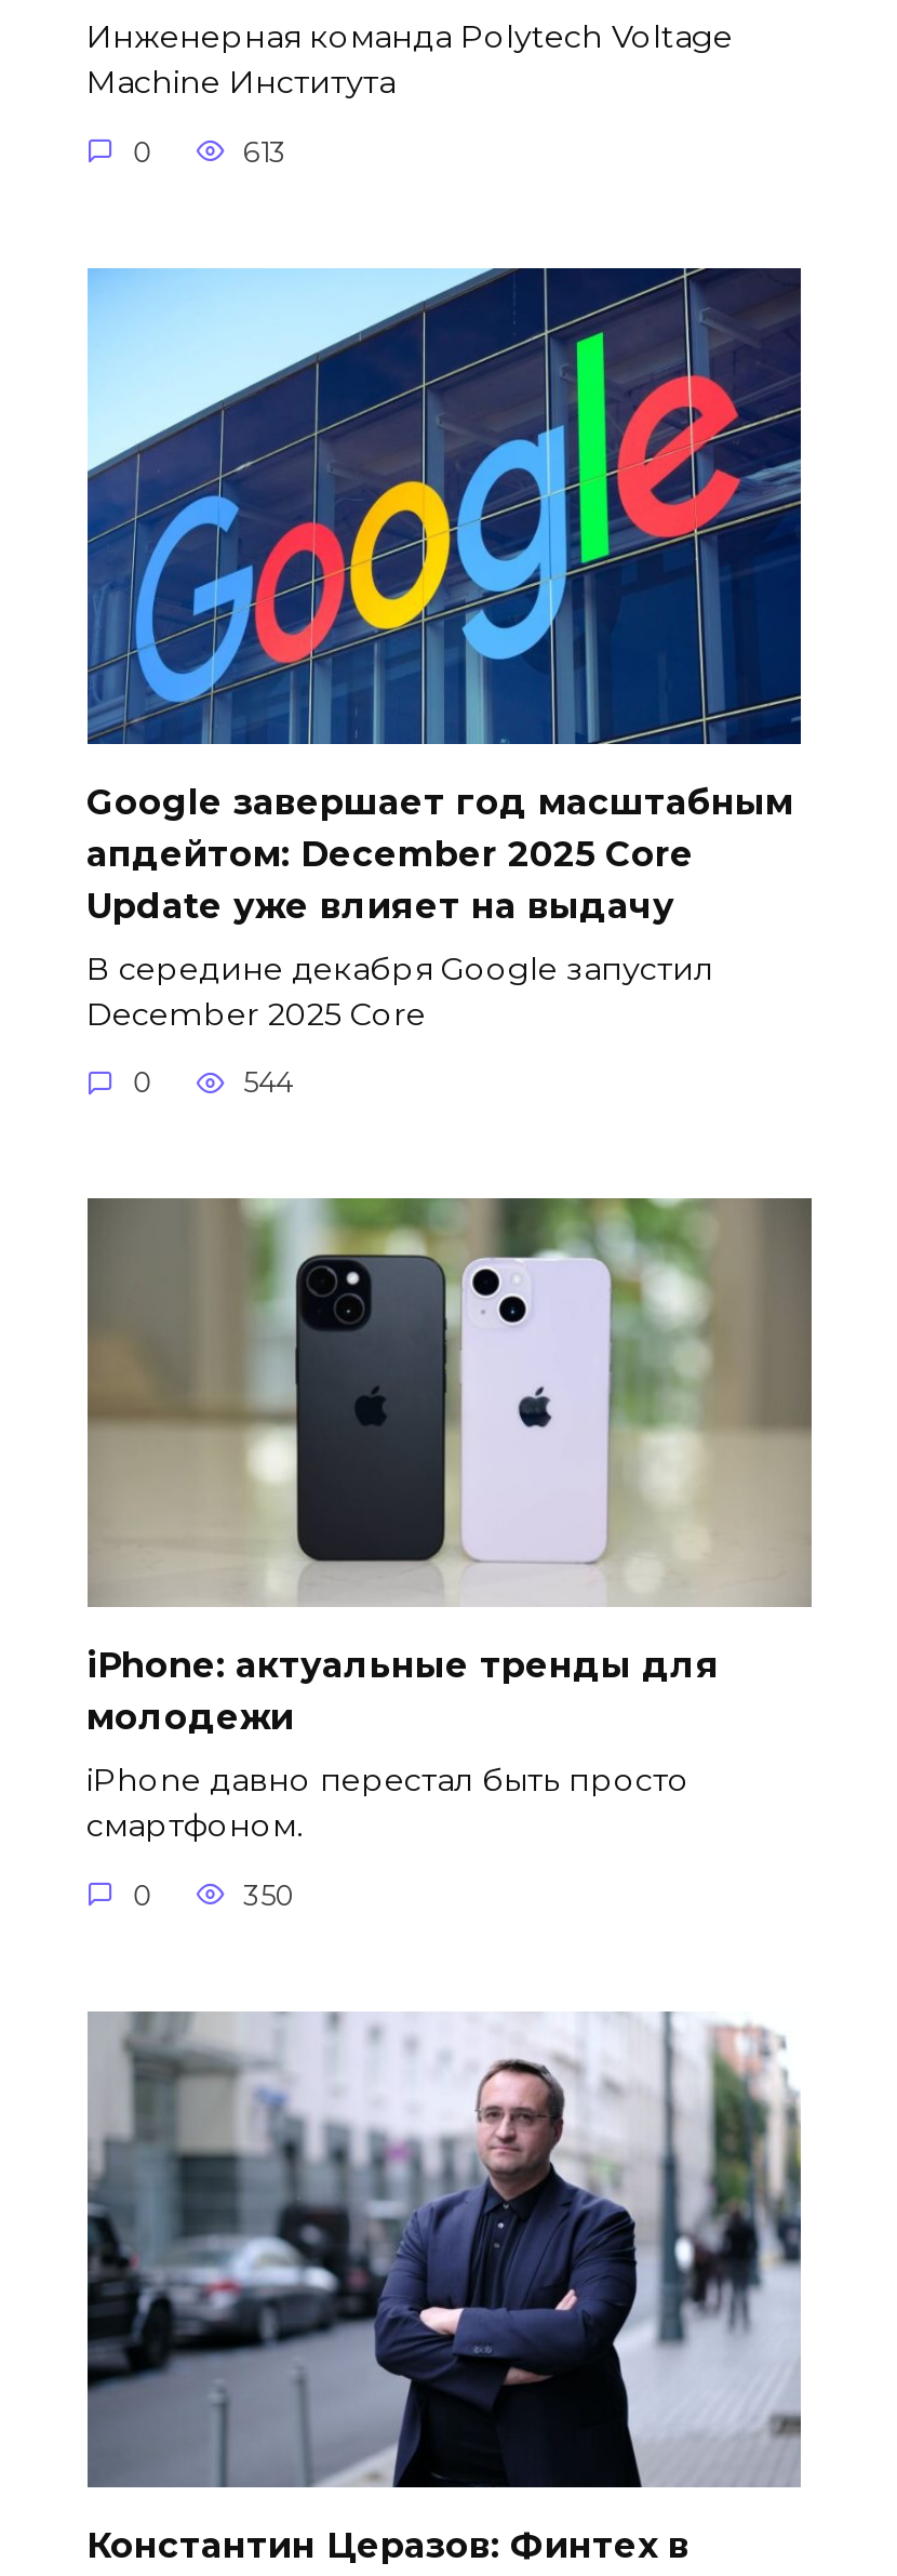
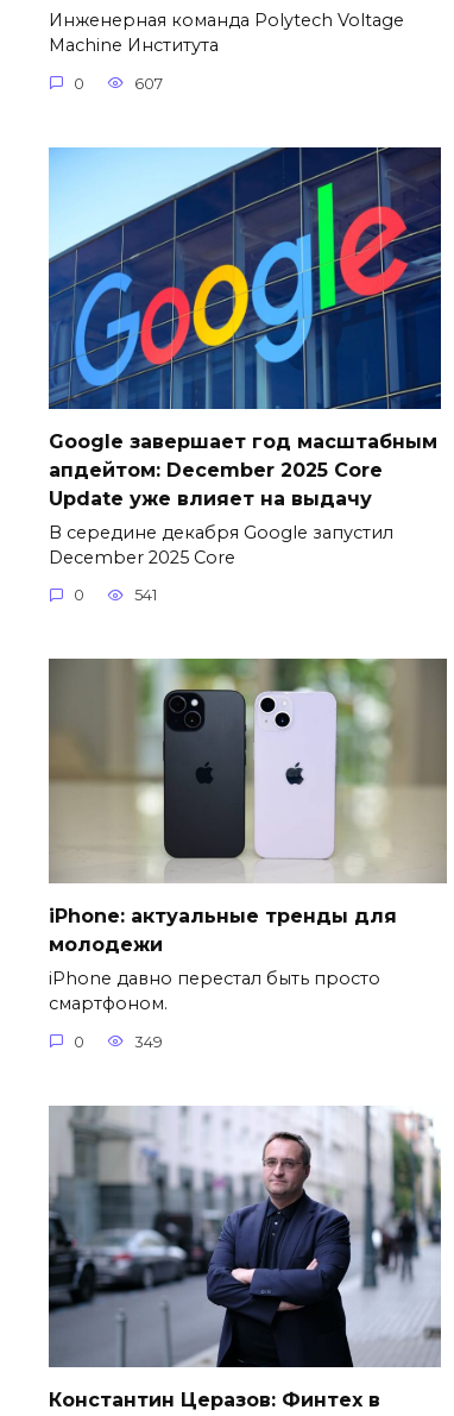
[243,136,286,168] 613 -> [134,75,163,92] 607
[243,1067,293,1100] 544 -> [134,587,157,604] 541
[243,1879,295,1912] 350 -> [134,1033,163,1051] 349

